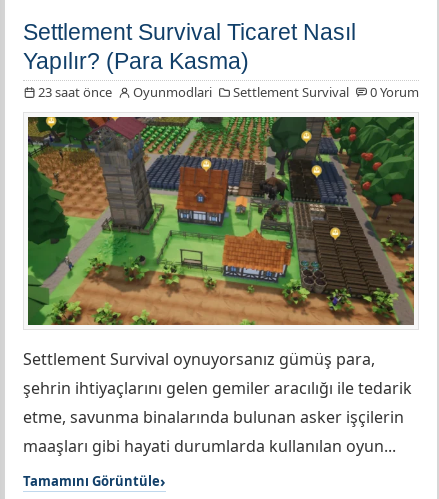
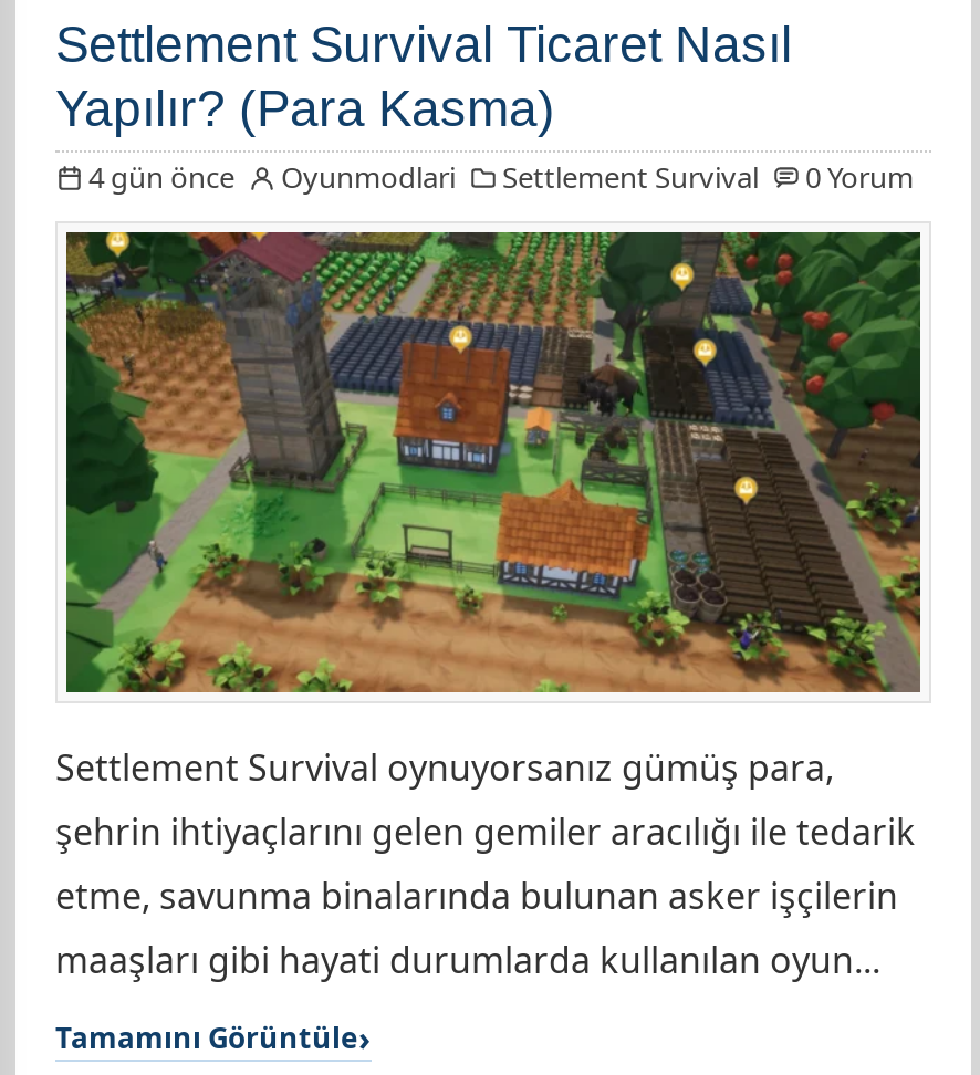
[38,82,419,100] 23 saat önce Oyunmodlari Settlement Survival 0 Yorum -> [88,156,914,196] 4 gün önce Oyunmodlari Settlement Survival 0 Yorum

